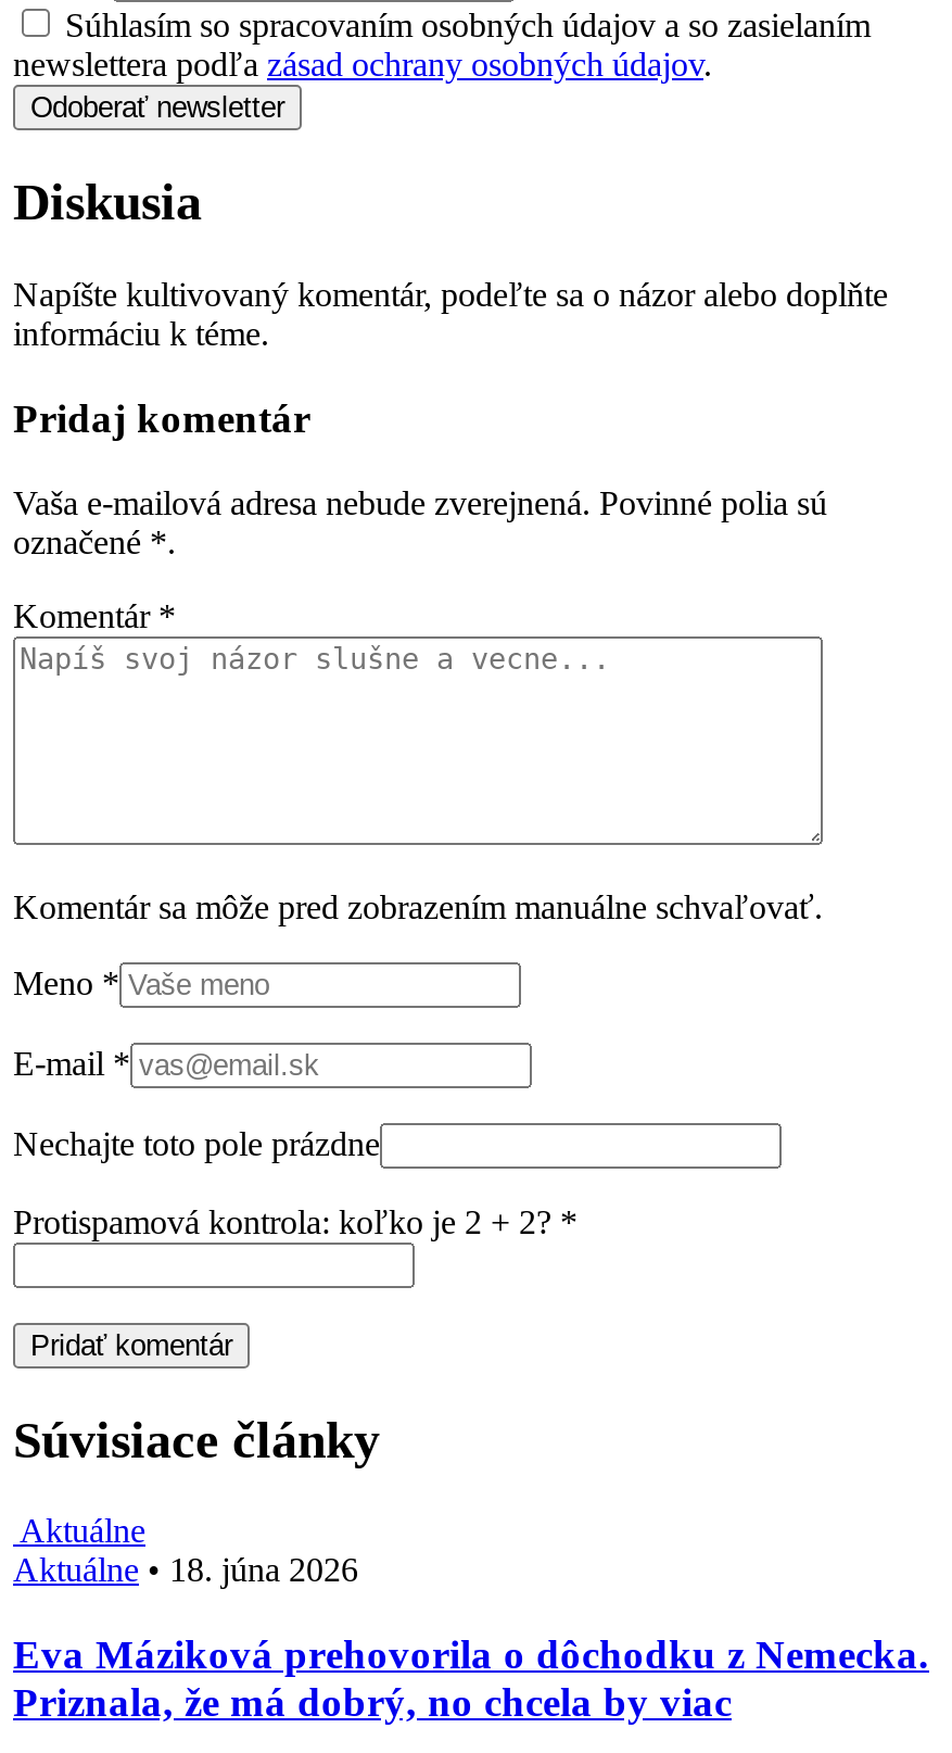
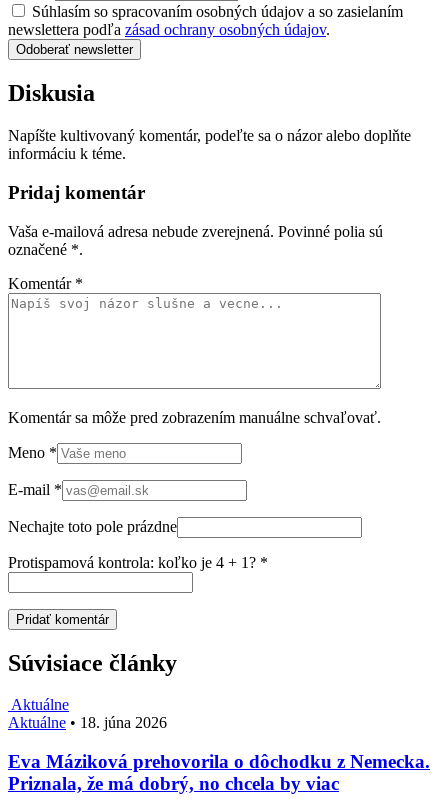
[13,1203,577,1239] Protispamová kontrola: koľko je 2 + 2? * -> [8,554,268,571] Protispamová kontrola: koľko je 4 + 1? *

